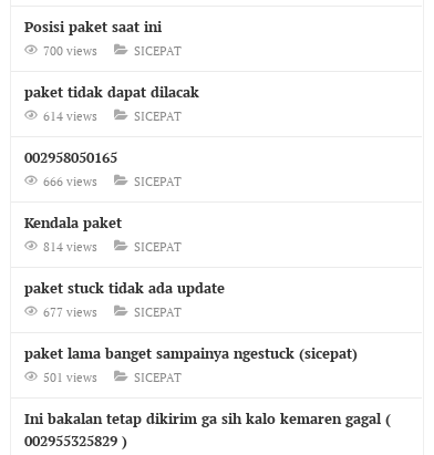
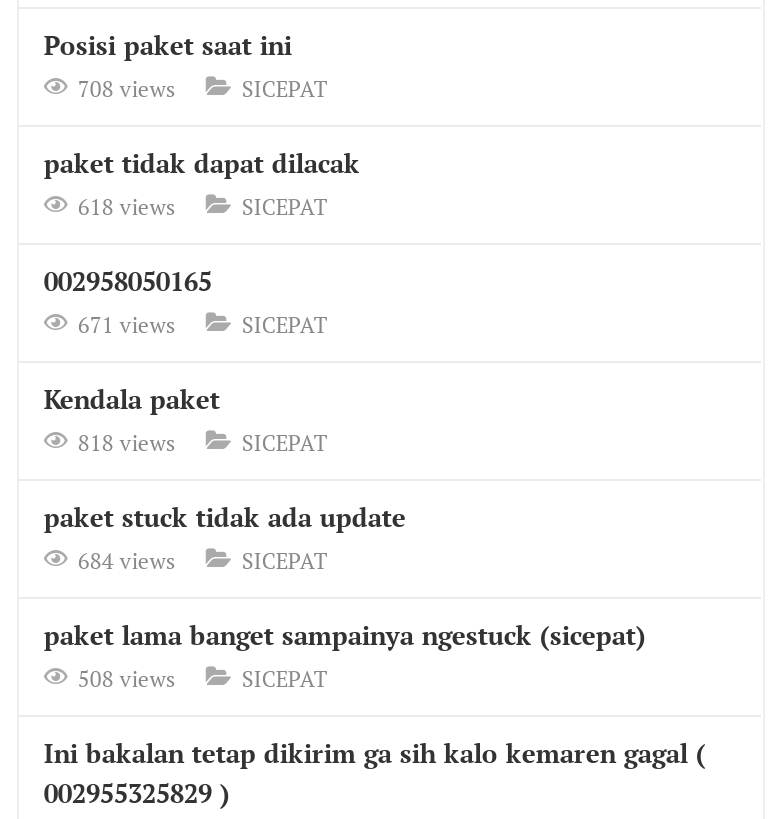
[44,43,98,59] 700 views -> [78,75,176,103] 708 views
[44,108,98,124] 614 views -> [78,193,176,221] 618 views
[44,174,98,189] 666 views -> [78,311,176,339] 671 views
[44,239,98,255] 814 views -> [78,429,176,457] 818 views
[44,304,98,320] 677 views -> [78,547,176,575] 684 views
[44,370,98,385] 501 views -> [78,665,176,693] 508 views

